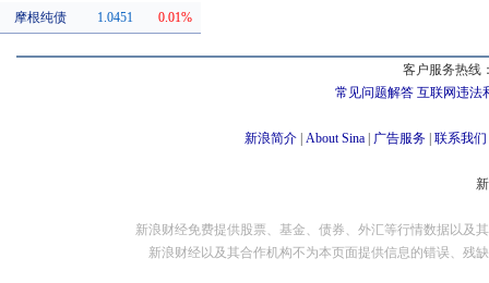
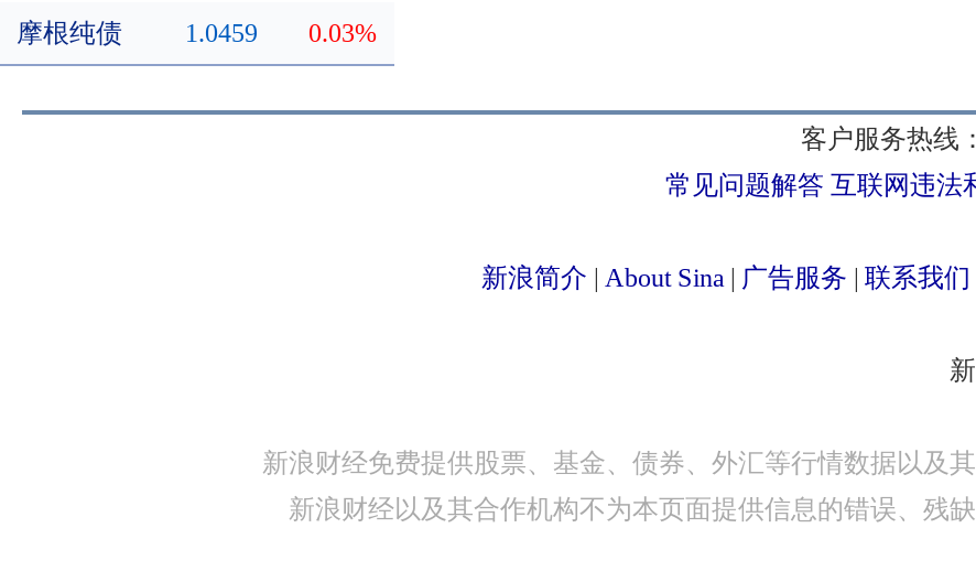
[97,10,133,25] 1.0451 -> [185,18,258,49] 1.0459
[158,10,192,25] 0.01% -> [308,18,377,49] 0.03%

